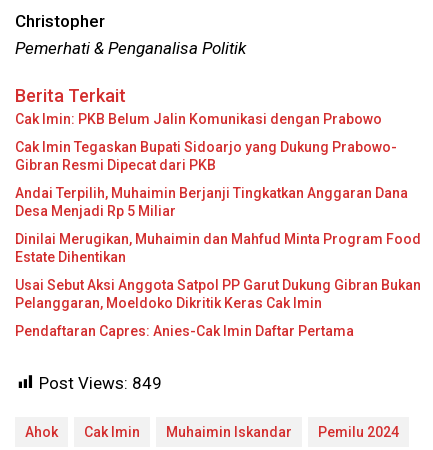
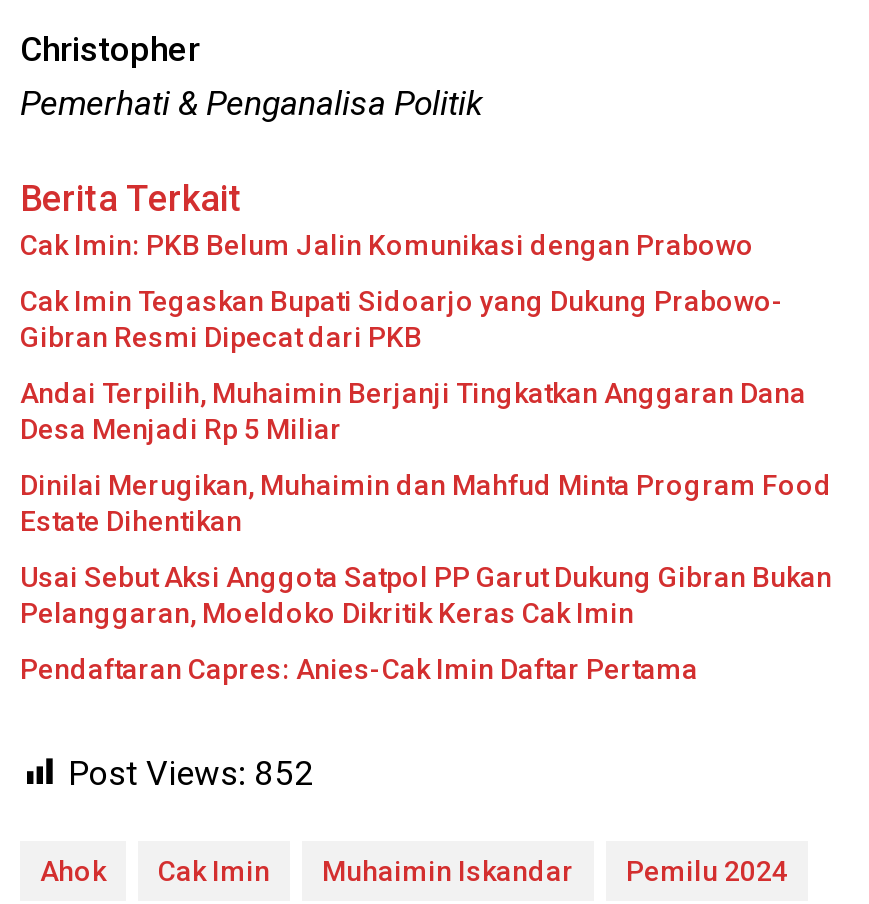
[39,373,162,393] Post Views: 849 -> [68,752,314,792] Post Views: 852

